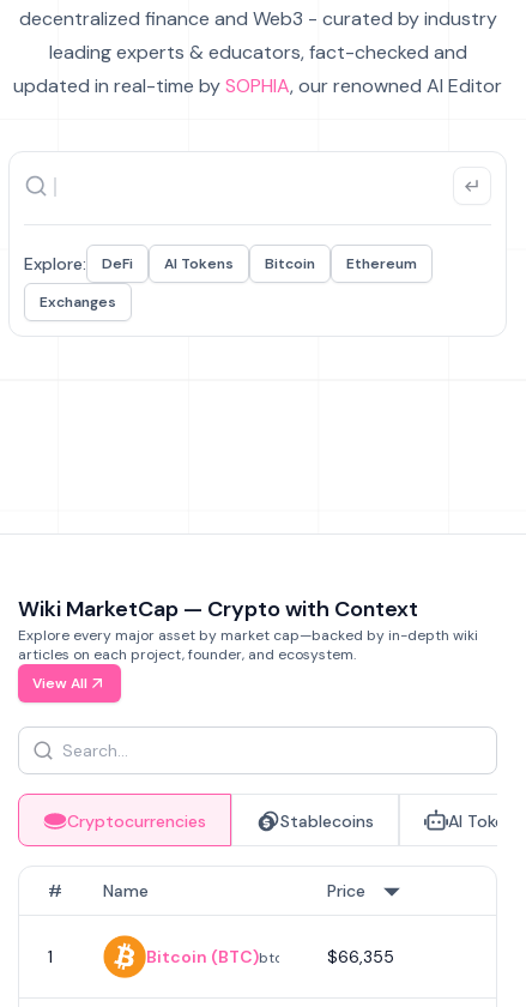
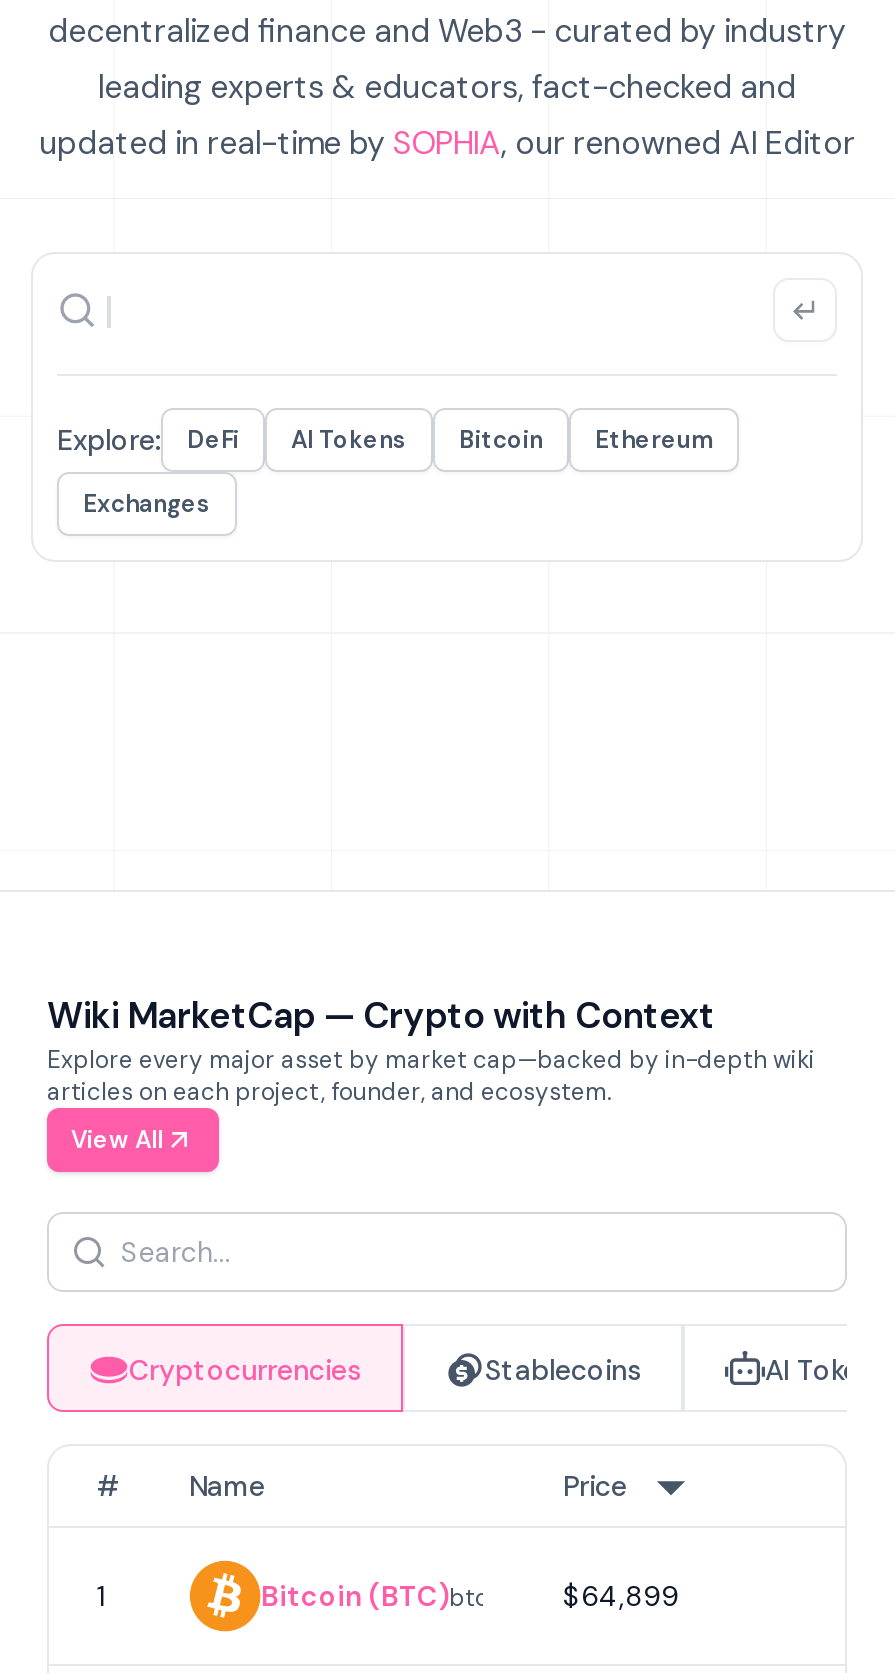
[327,946,394,967] $66,355 -> [563,1578,679,1614] $64,899

